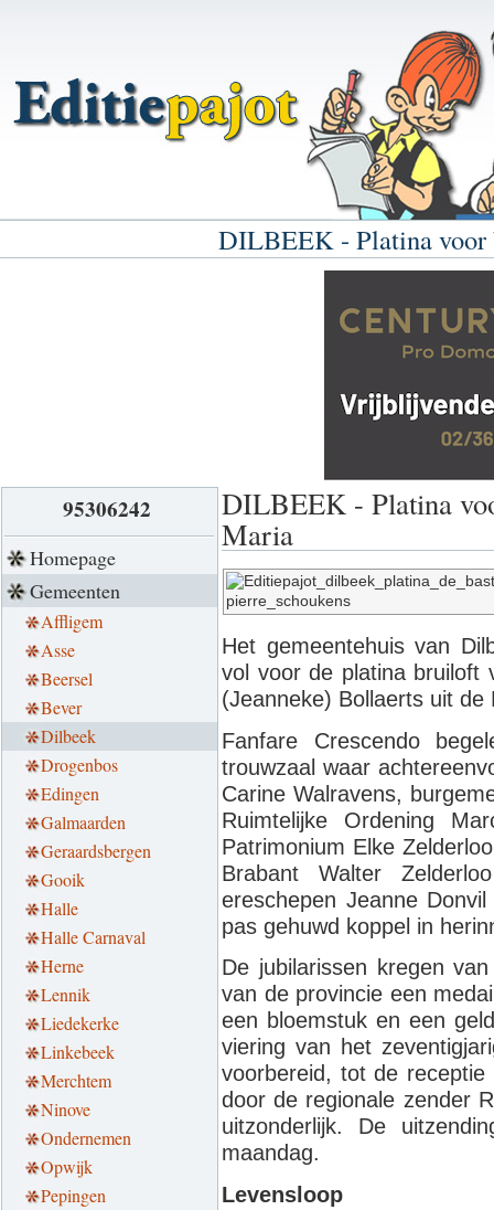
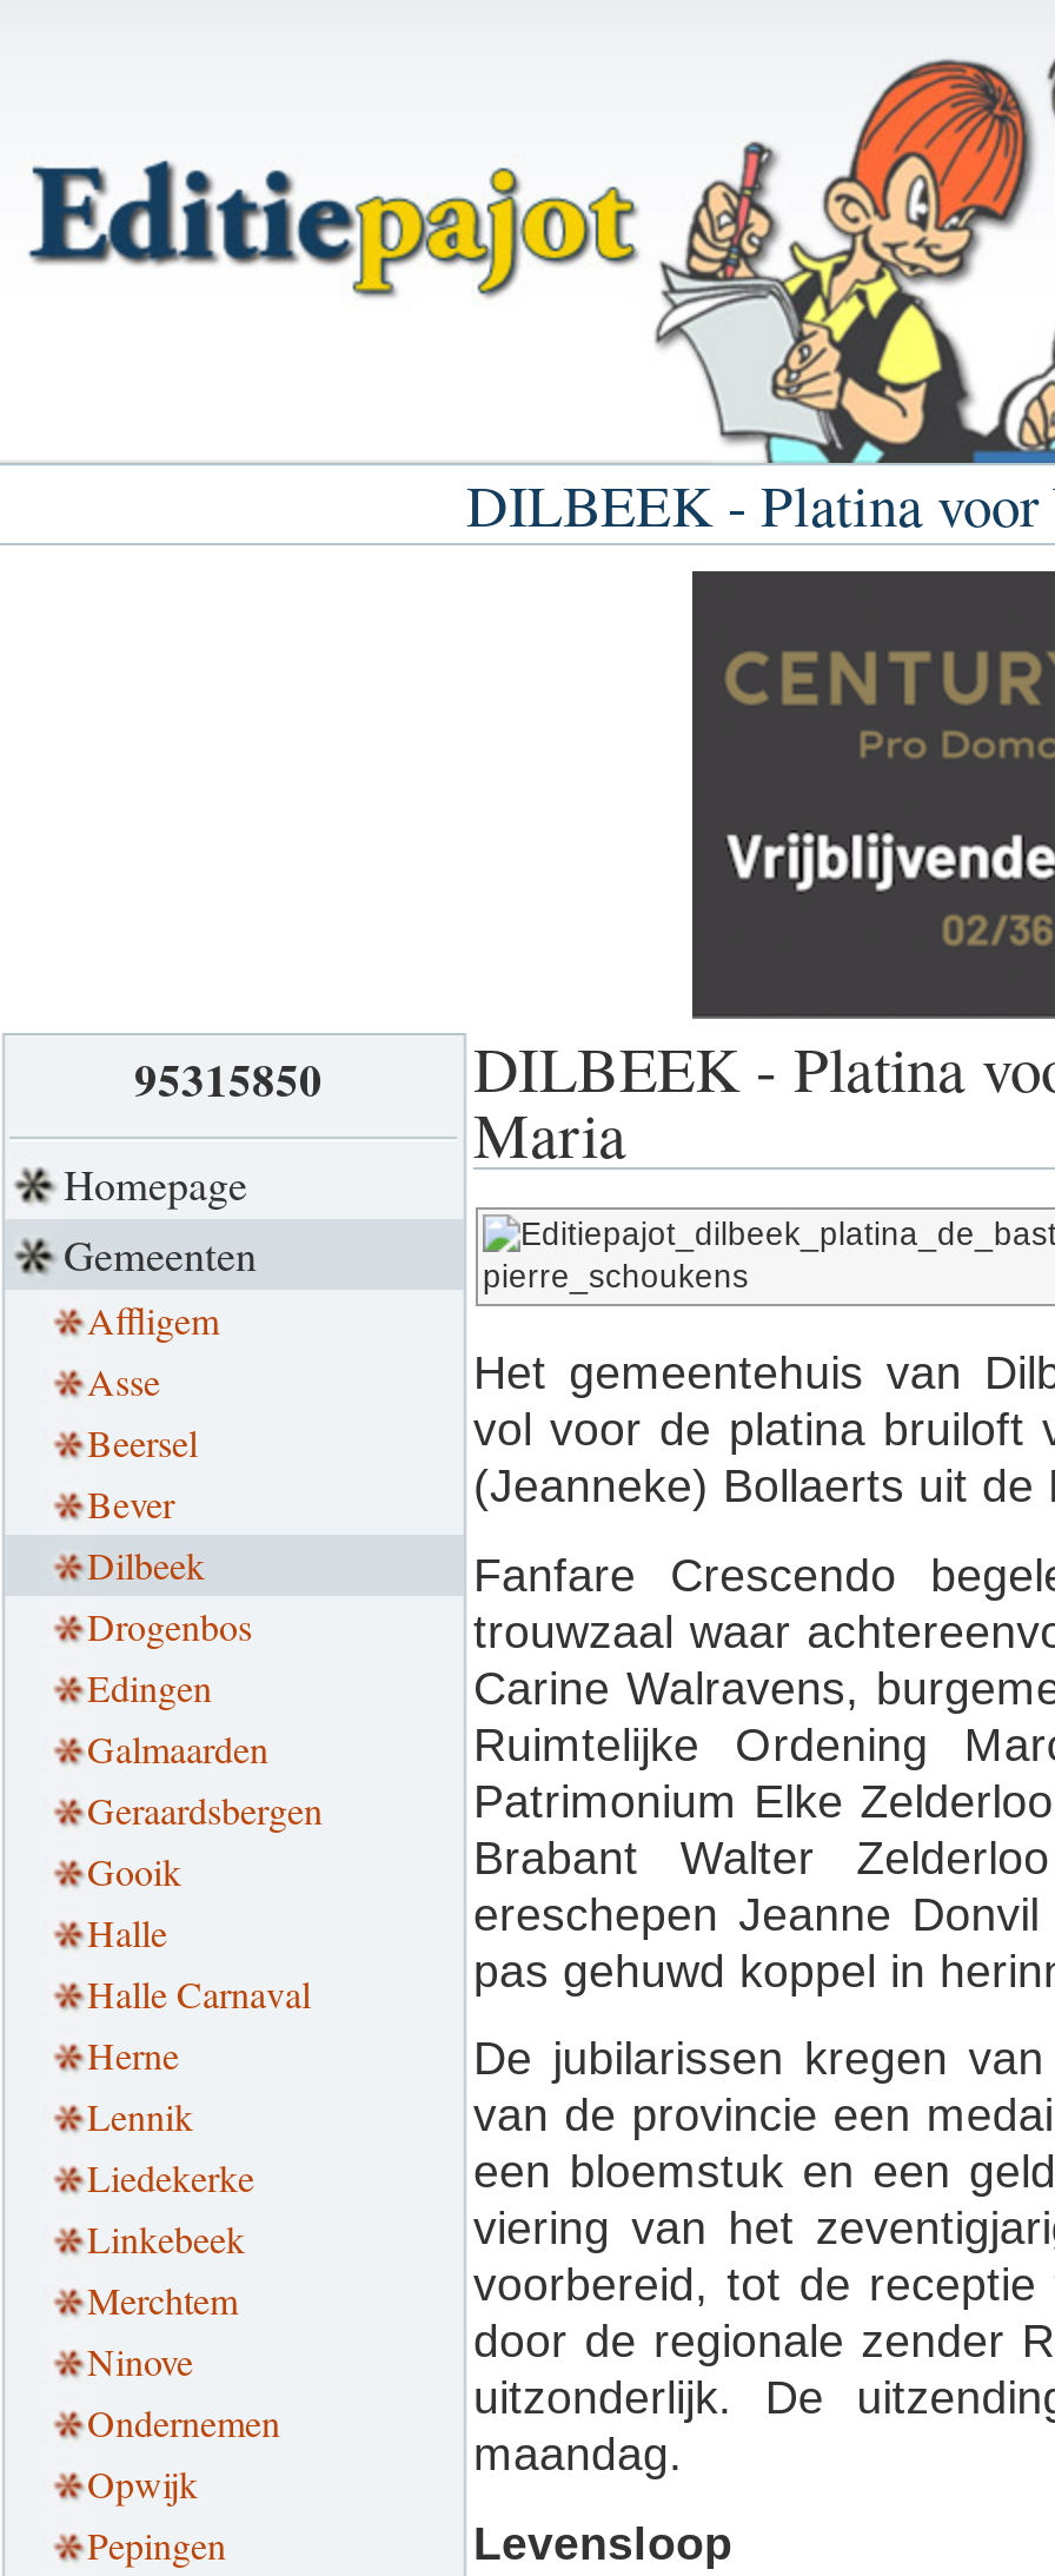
[63,493,151,523] 95306242 -> [134,1047,323,1111] 95315850

